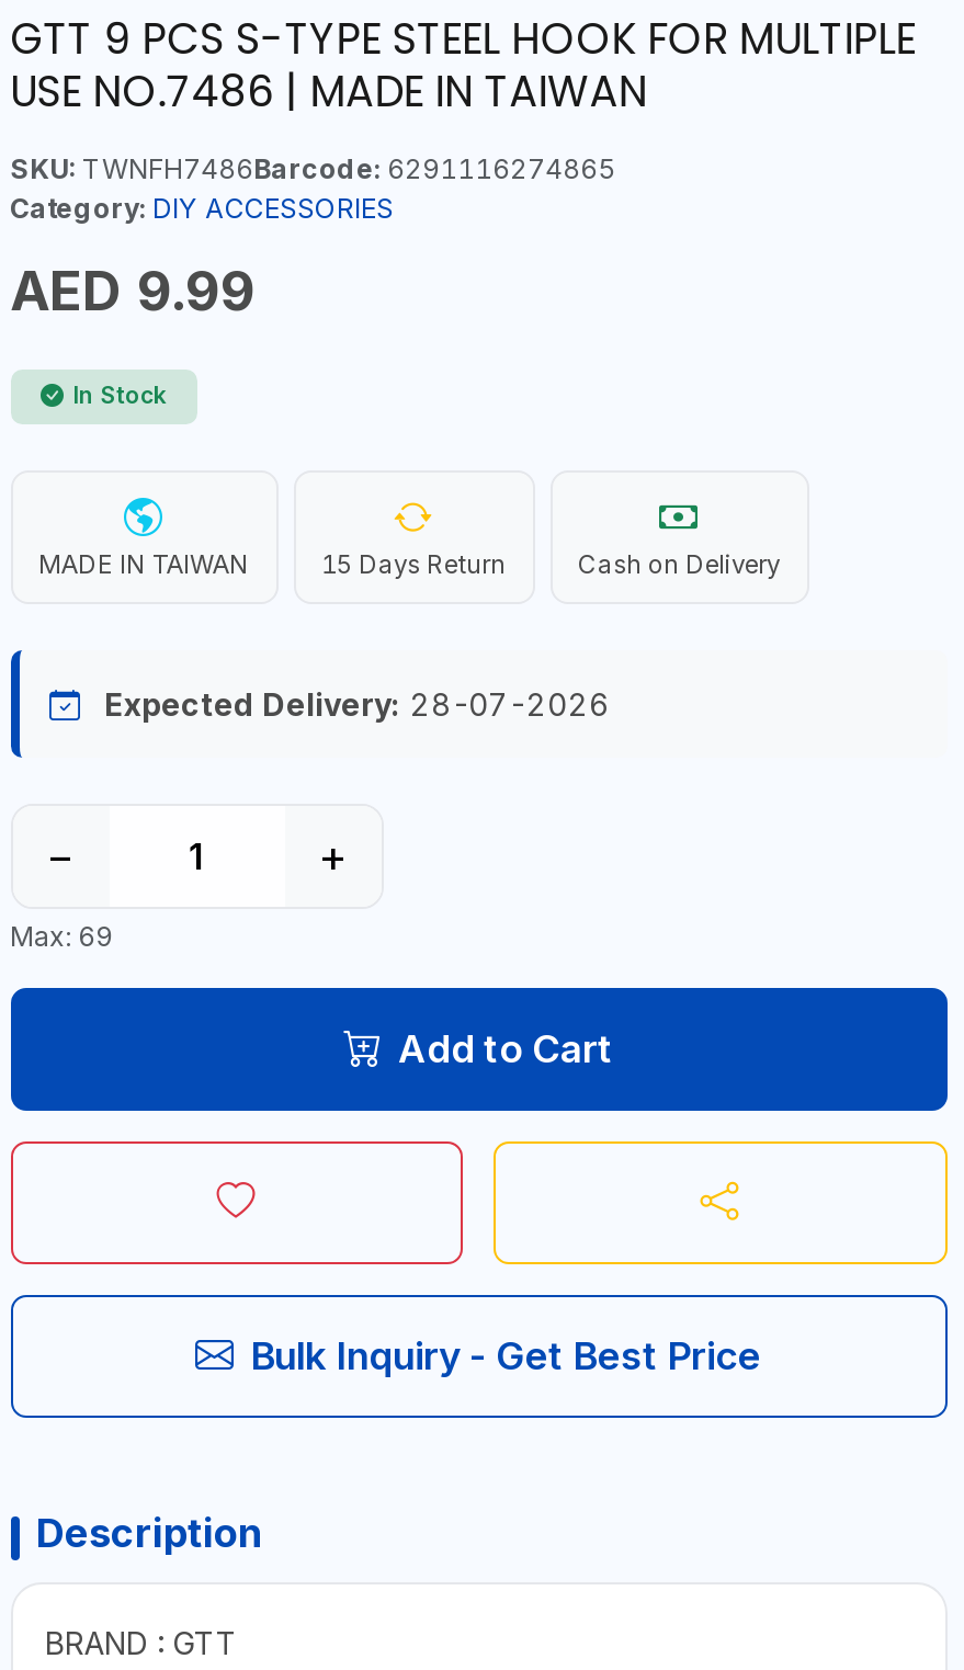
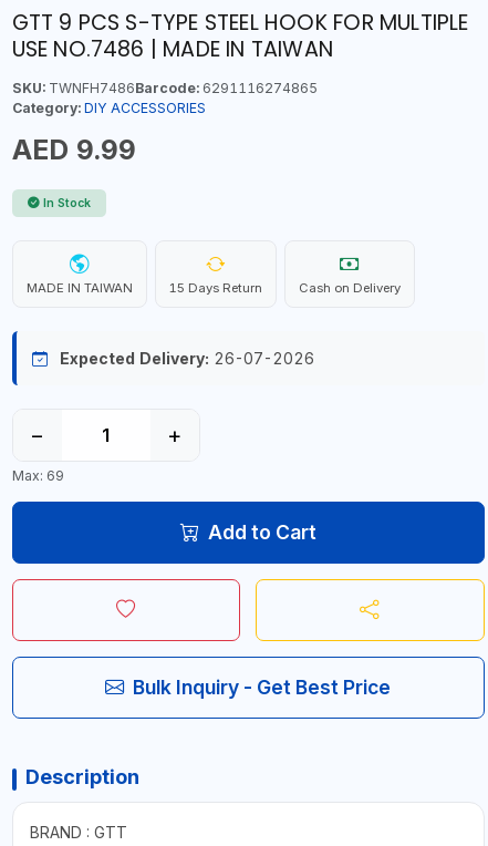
[104,685,609,723] Expected Delivery: 28-07-2026 -> [59,349,314,368] Expected Delivery: 26-07-2026

